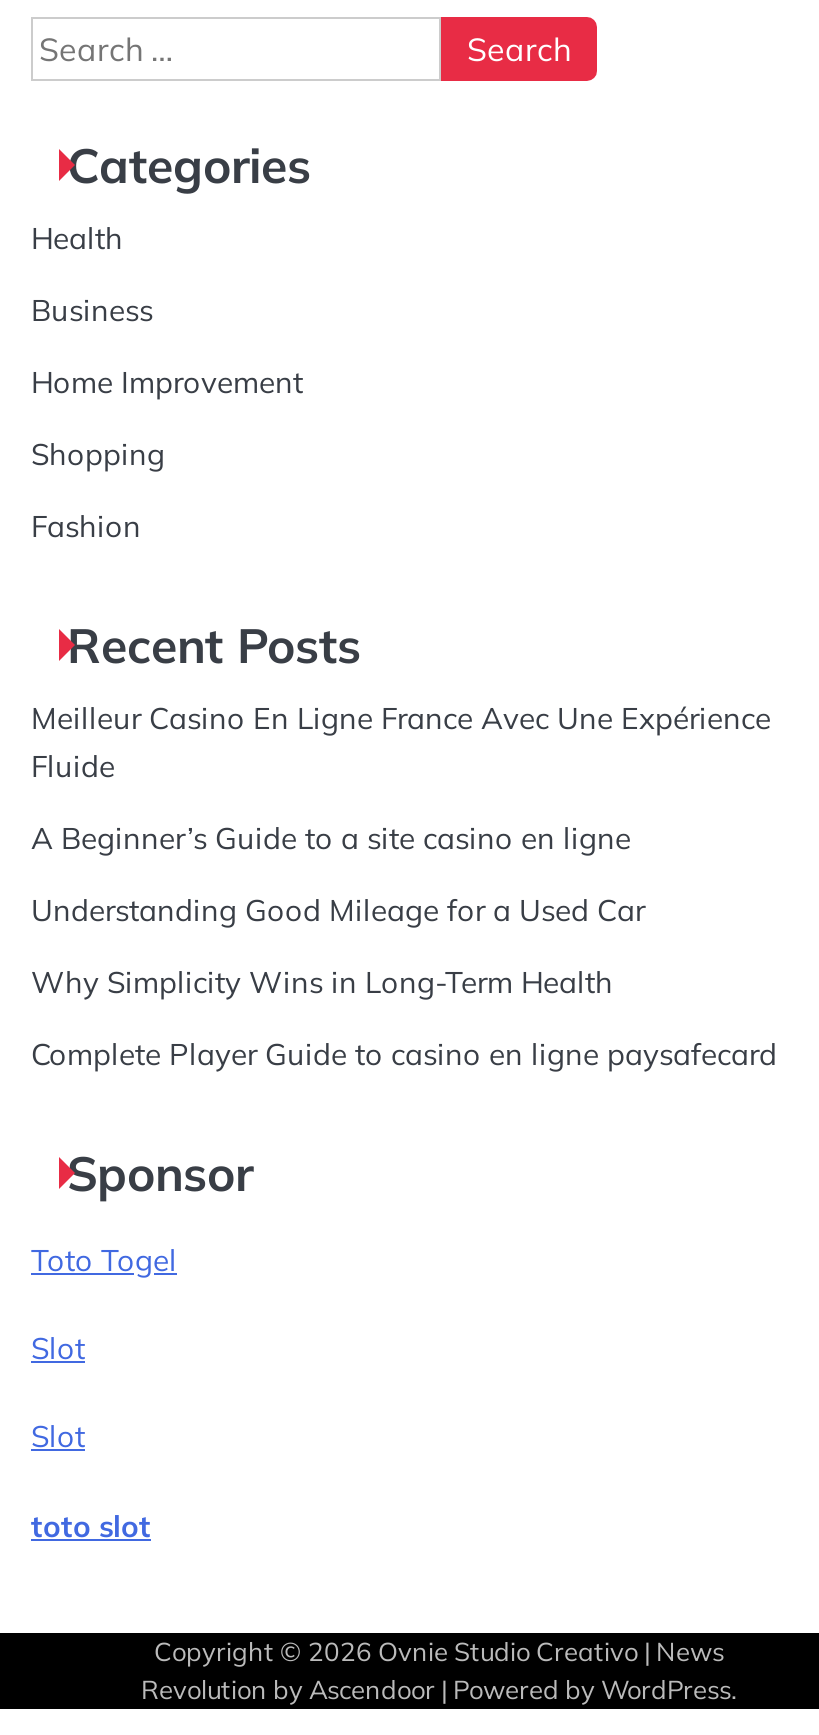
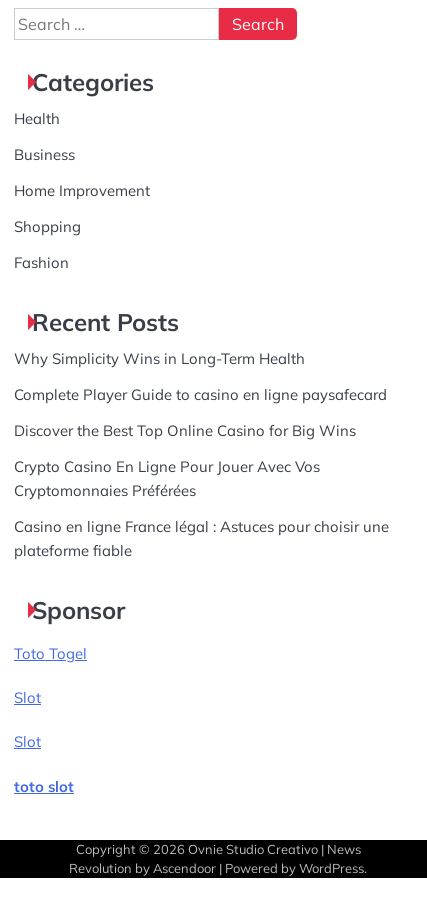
[31,698,771,928] Meilleur Casino En Ligne France Avec Une Expérience | Fluide | A Beginner’s Guide to a site casino en ligne | Understanding Good Mileage for a Used Car -> none
moved [31,962,777,1072] -> [14,349,387,404]: Why Simplicity Wins in Long-Term Health | Complete Player Guide to casino en ligne paysafecard
none -> [14,421,389,560] Discover the Best Top Online Casino for Big Wins | Crypto Casino En Ligne Pour Jouer Avec Vos | Cryptomonnaies Préférées | Casino en ligne France légal : Astuces pour choisir une | plateforme fiable

